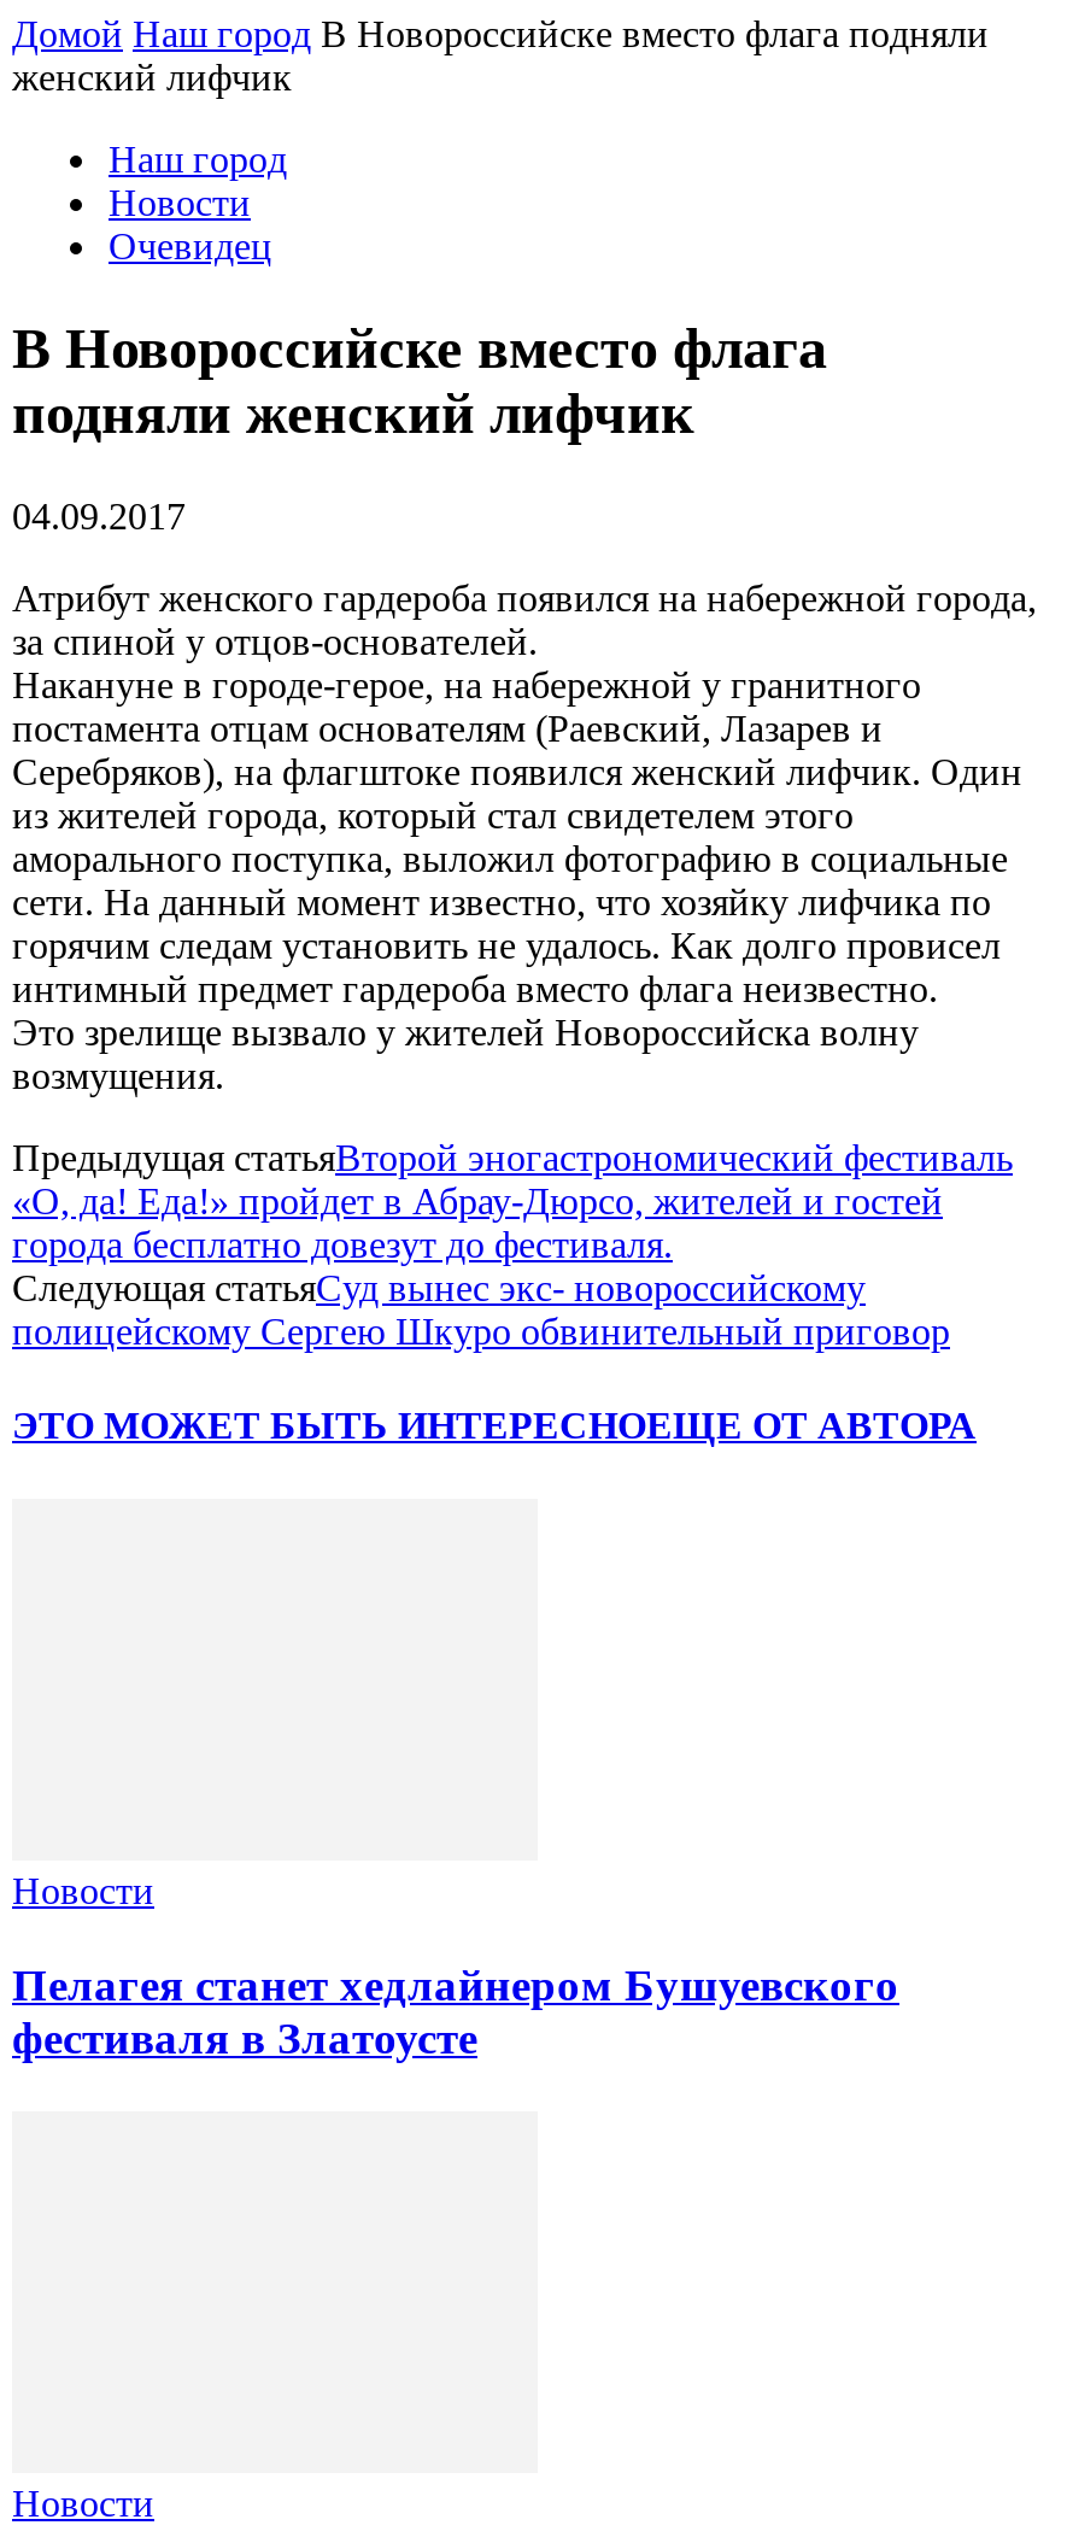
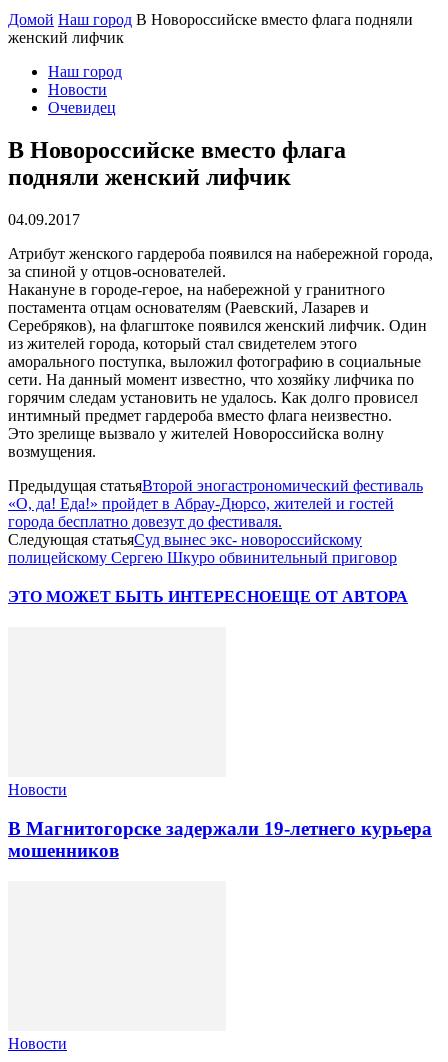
[12,1960,899,2063] Пелагея станет хедлайнером Бушуевского | фестиваля в Златоусте -> [8,818,432,861] В Магнитогорске задержали 19-летнего курьера | мошенников

